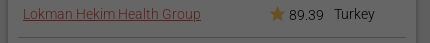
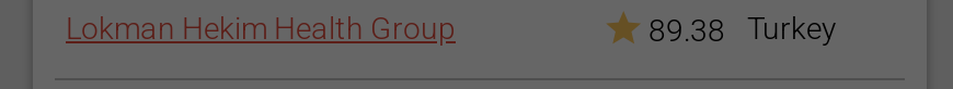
[289,6,375,23] 89.39 Turkey -> [648,11,837,48] 89.38 Turkey

